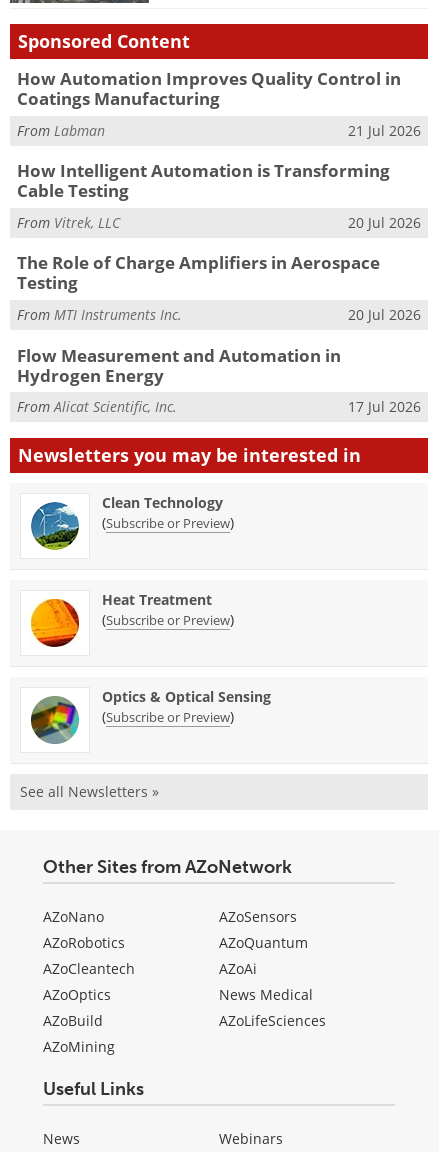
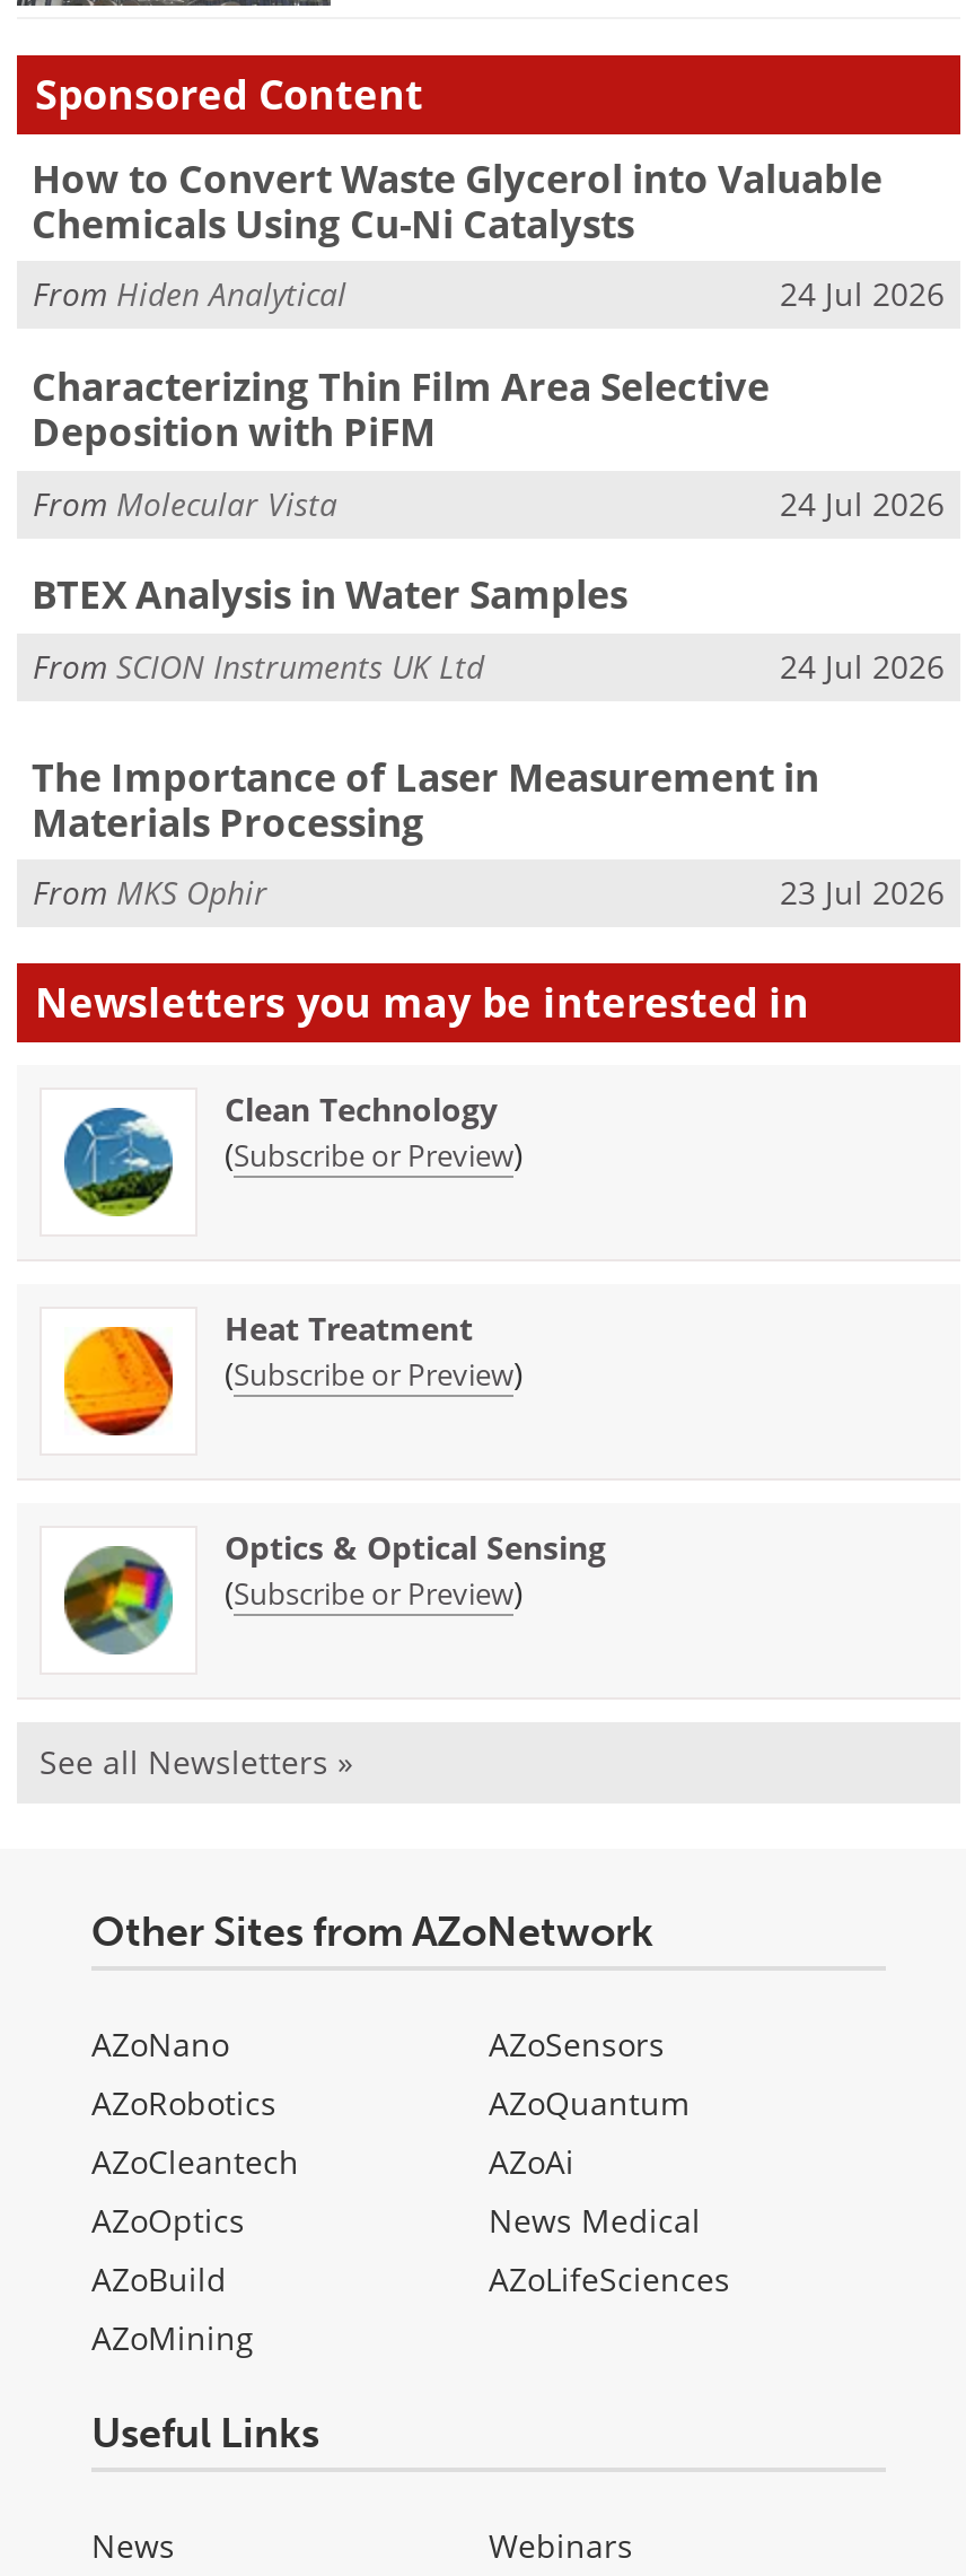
[16,67,400,110] How Automation Improves Quality Control in | Coatings Manufacturing -> [32,152,882,249] How to Convert Waste Glycerol into Valuable | Chemicals Using Cu-Ni Catalysts
[17,121,421,140] From Labman | 21 Jul 2026 -> [33,273,945,316] From Hiden Analytical | 24 Jul 2026
[16,159,389,202] How Intelligent Automation is Transforming | Cable Testing -> [32,360,770,457] Characterizing Thin Film Area Selective | Deposition with PiFM
[17,213,421,232] From Vitrek, LLC | 20 Jul 2026 -> [33,481,945,524] From Molecular Vista | 24 Jul 2026
[16,251,379,294] The Role of Charge Amplifiers in Aerospace | Testing -> [32,568,627,620] BTEX Analysis in Water Samples
[17,305,421,324] From MTI Instruments Inc. | 20 Jul 2026 -> [33,644,945,687] From SCION Instruments UK Ltd | 24 Jul 2026
[16,344,340,387] Flow Measurement and Automation in | Hydrogen Energy -> [32,750,819,847] The Importance of Laser Measurement in | Materials Processing
[17,397,421,416] From Alicat Scientific, Inc. | 17 Jul 2026 -> [33,871,945,914] From MKS Ophir | 23 Jul 2026

